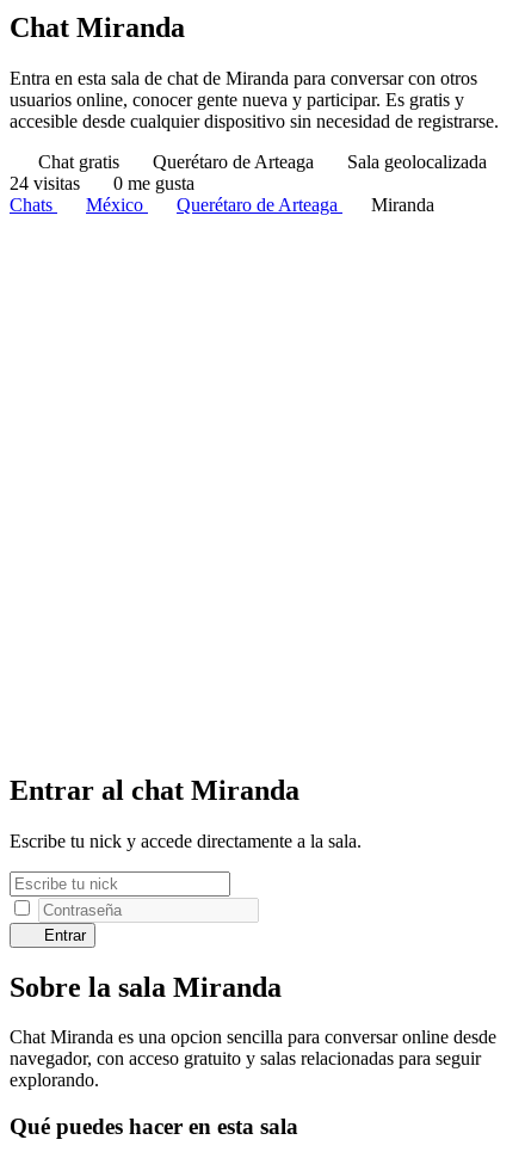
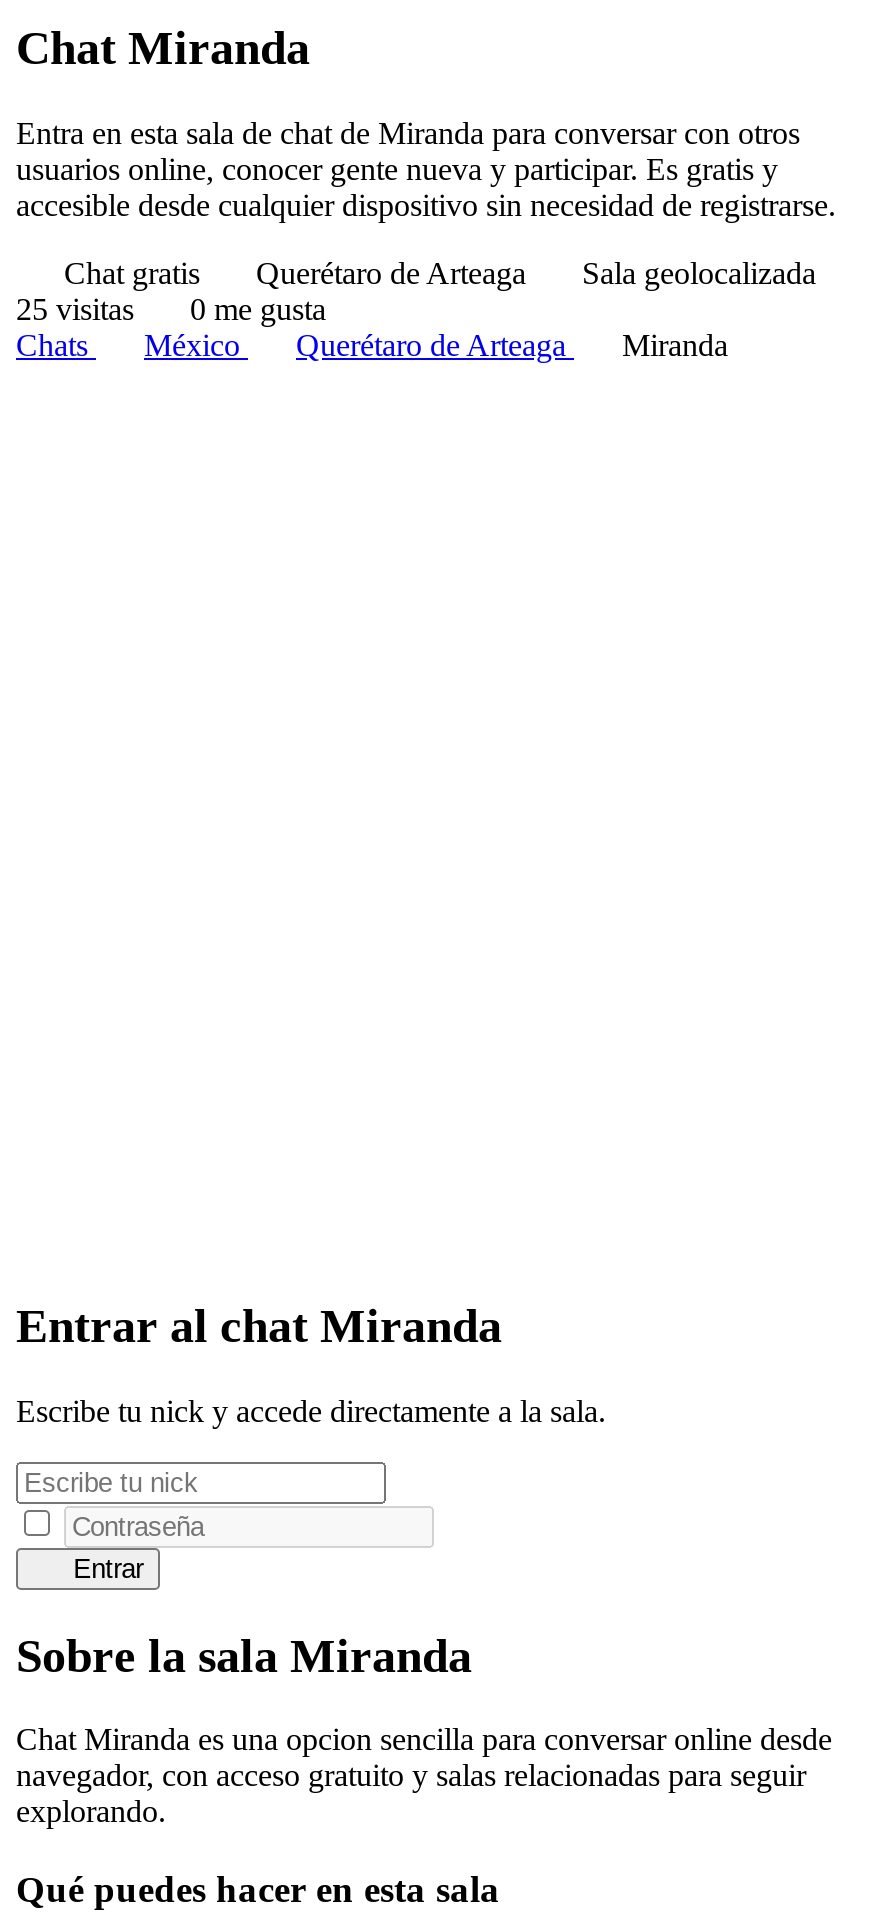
[10,173,194,193] 24 visitas 0 me gusta -> [16,292,326,326] 25 visitas 0 me gusta

